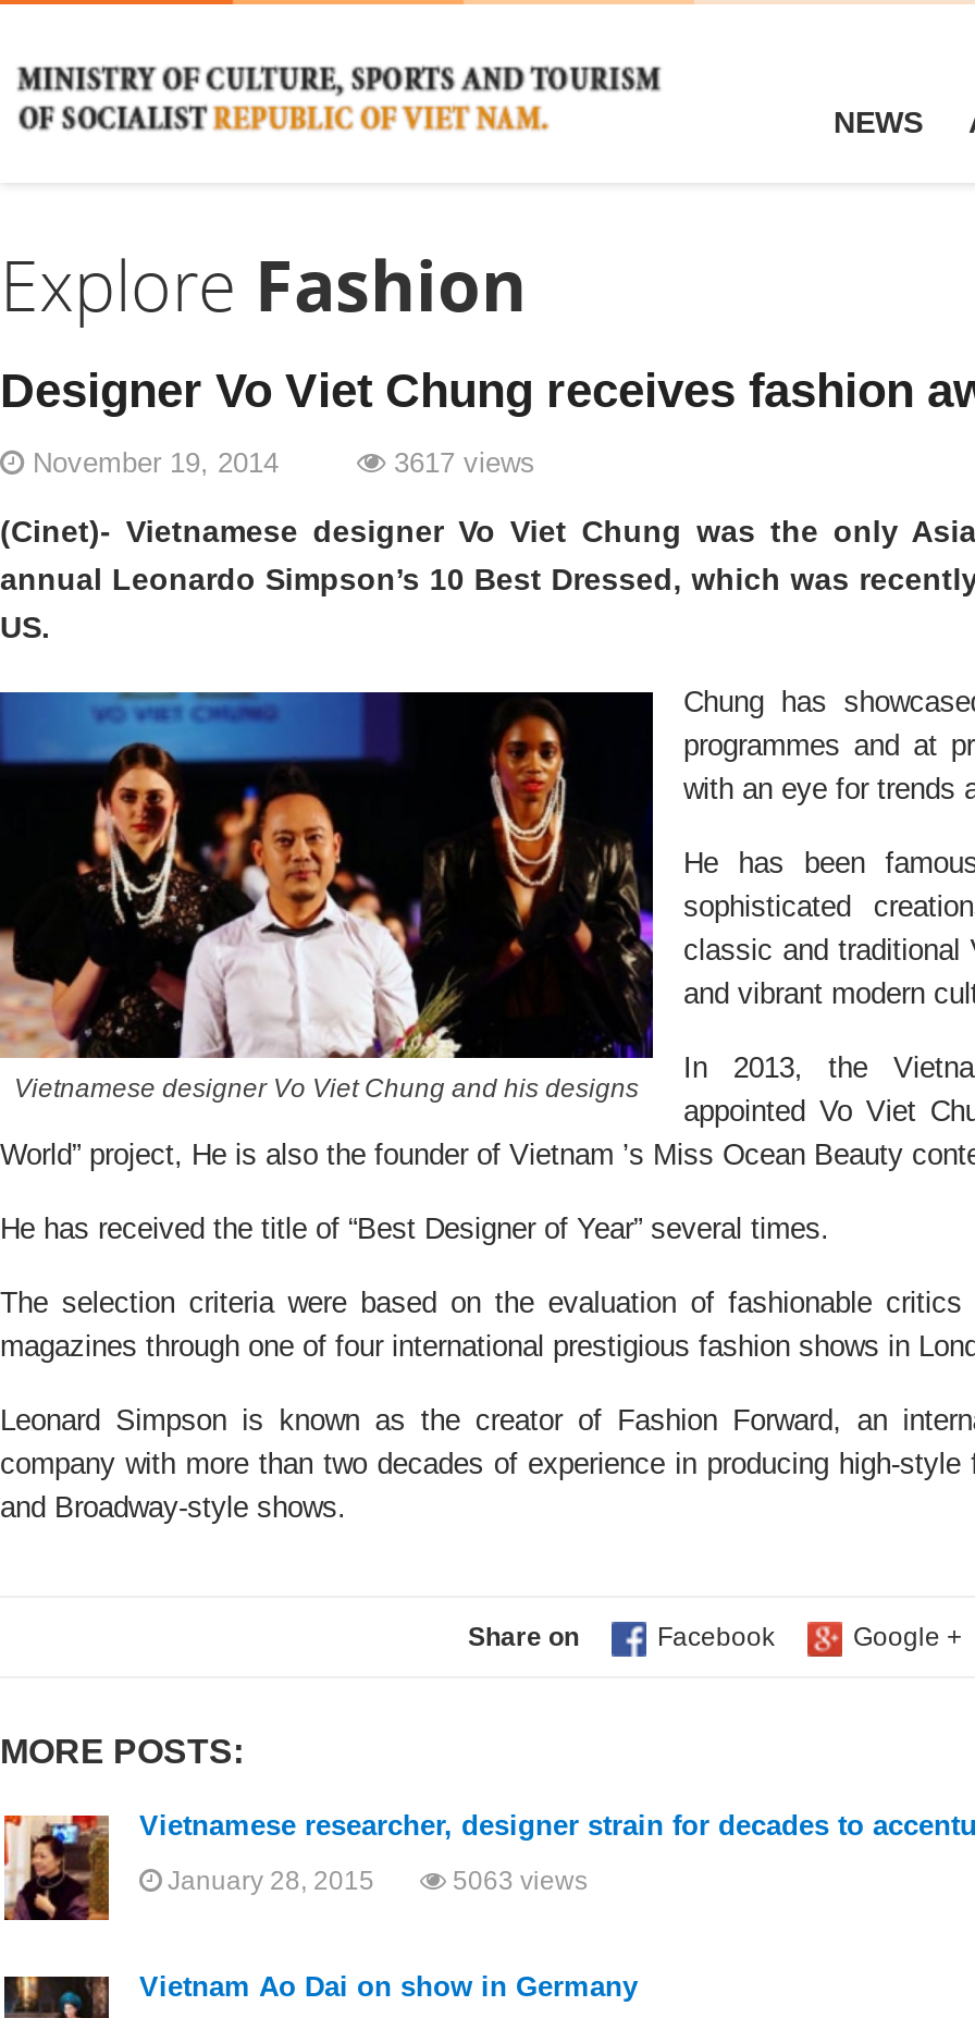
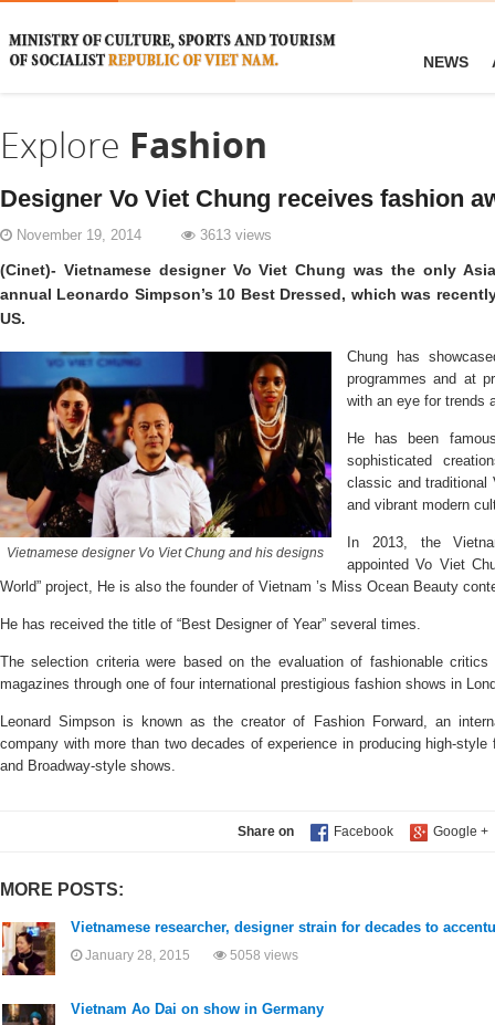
[24,446,535,479] November 19, 2014 3617 views -> [12,227,272,243] November 19, 2014 3613 views
[161,1866,588,1896] January 28, 2015 5063 views -> [82,948,298,963] January 28, 2015 5058 views

